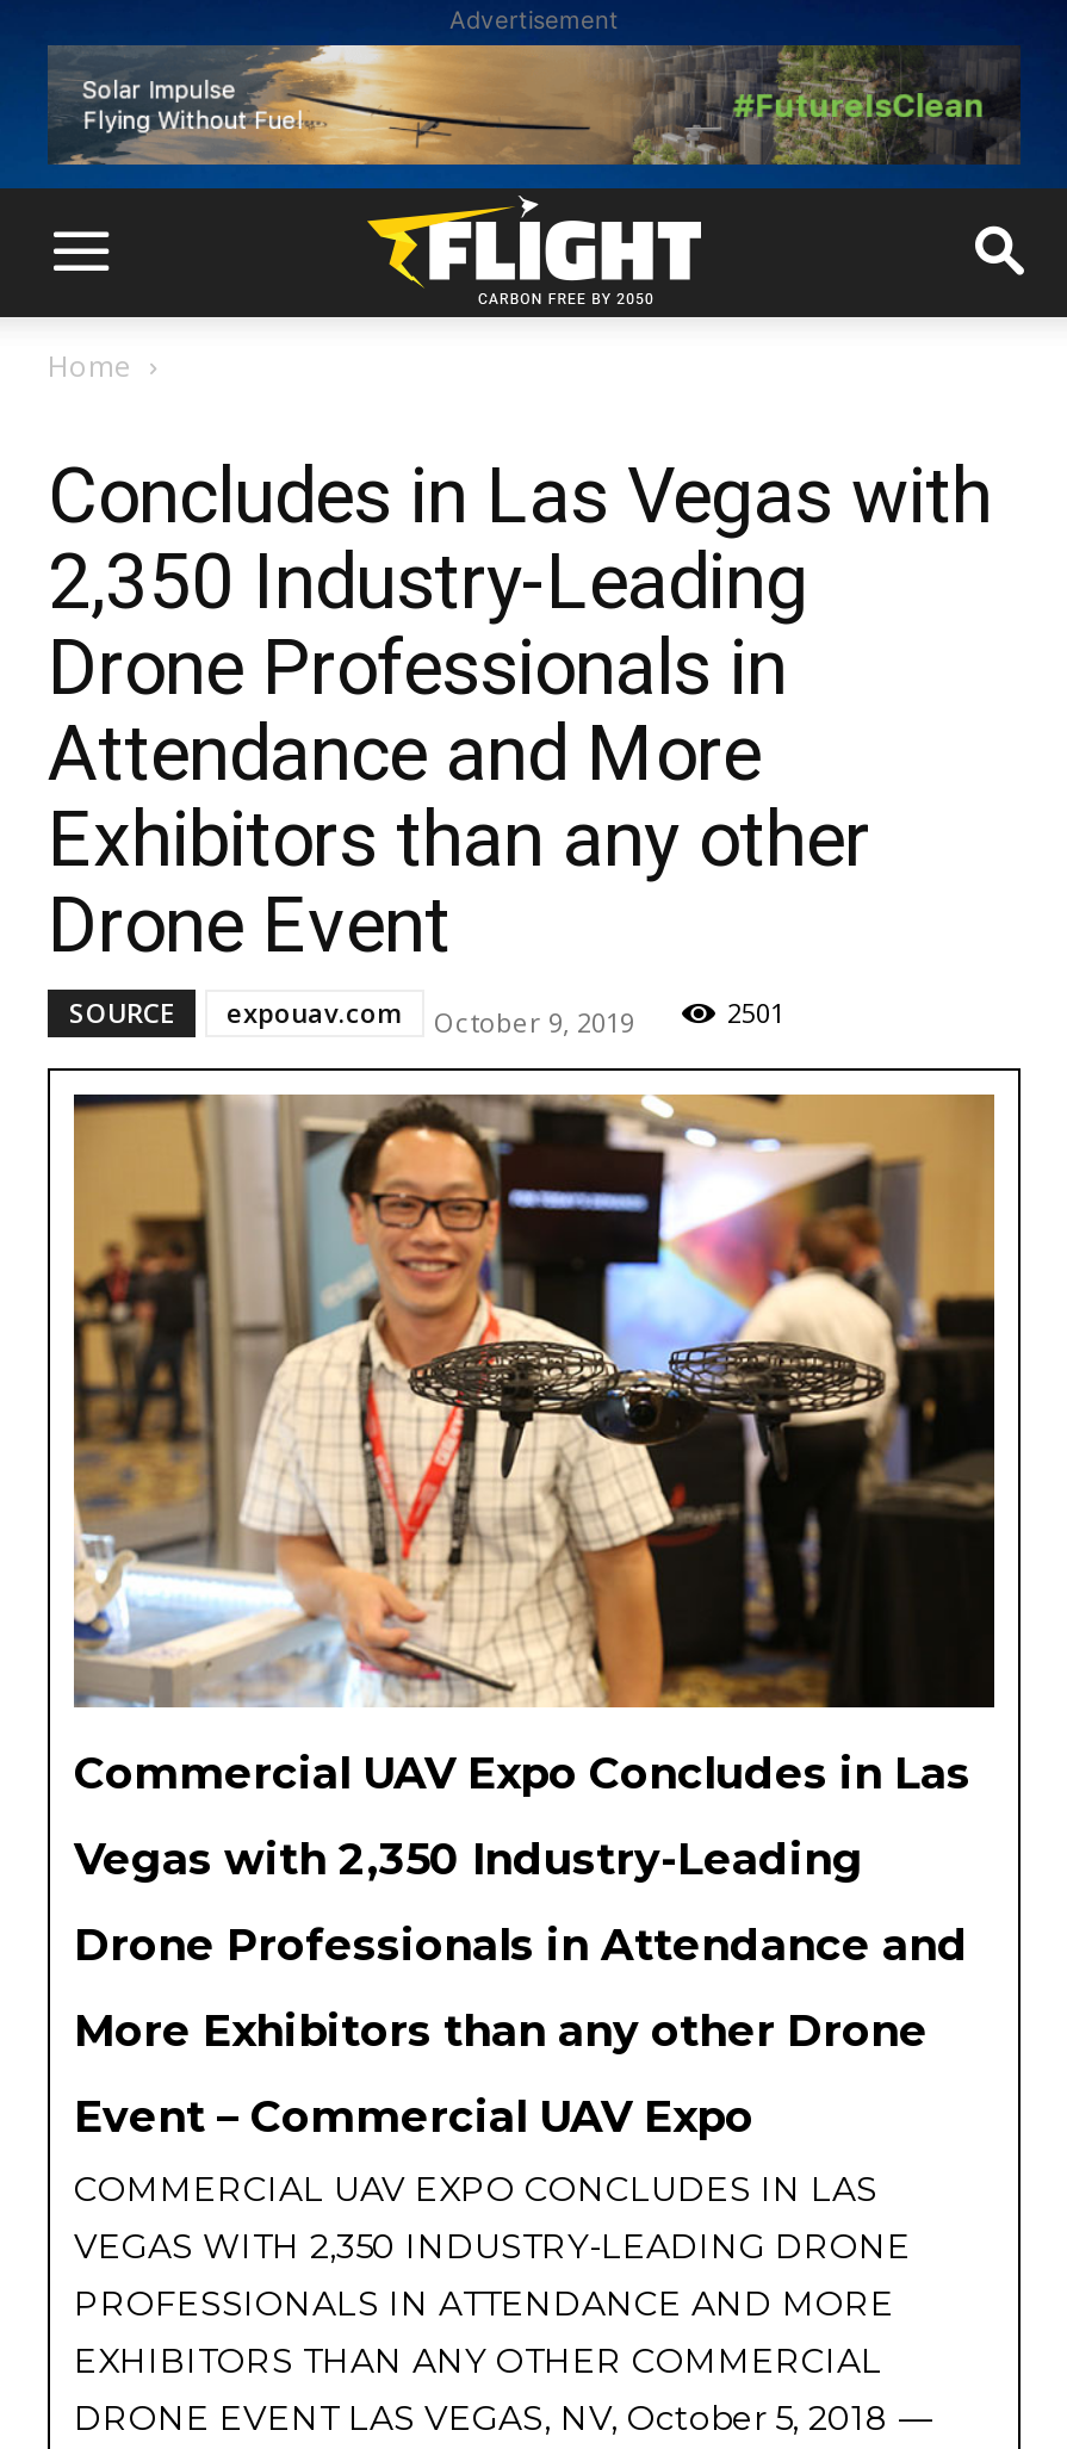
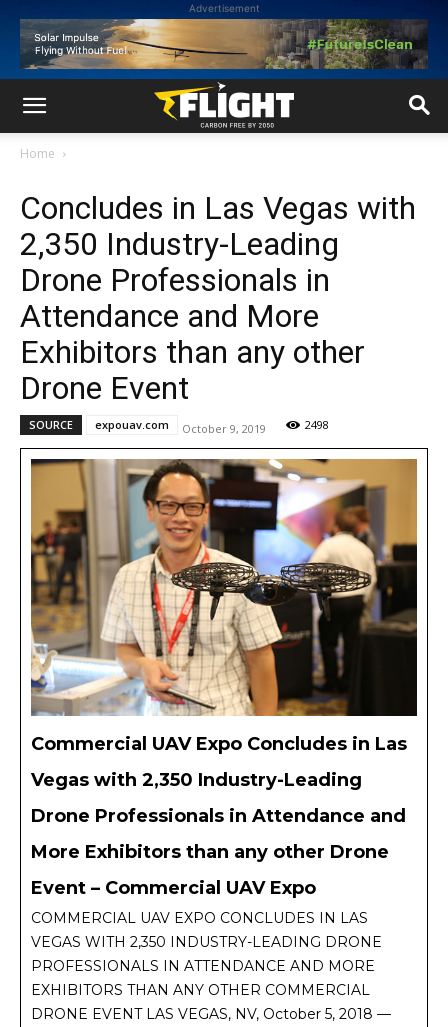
[727,994,784,1030] 2501 -> [305,417,329,432] 2498

